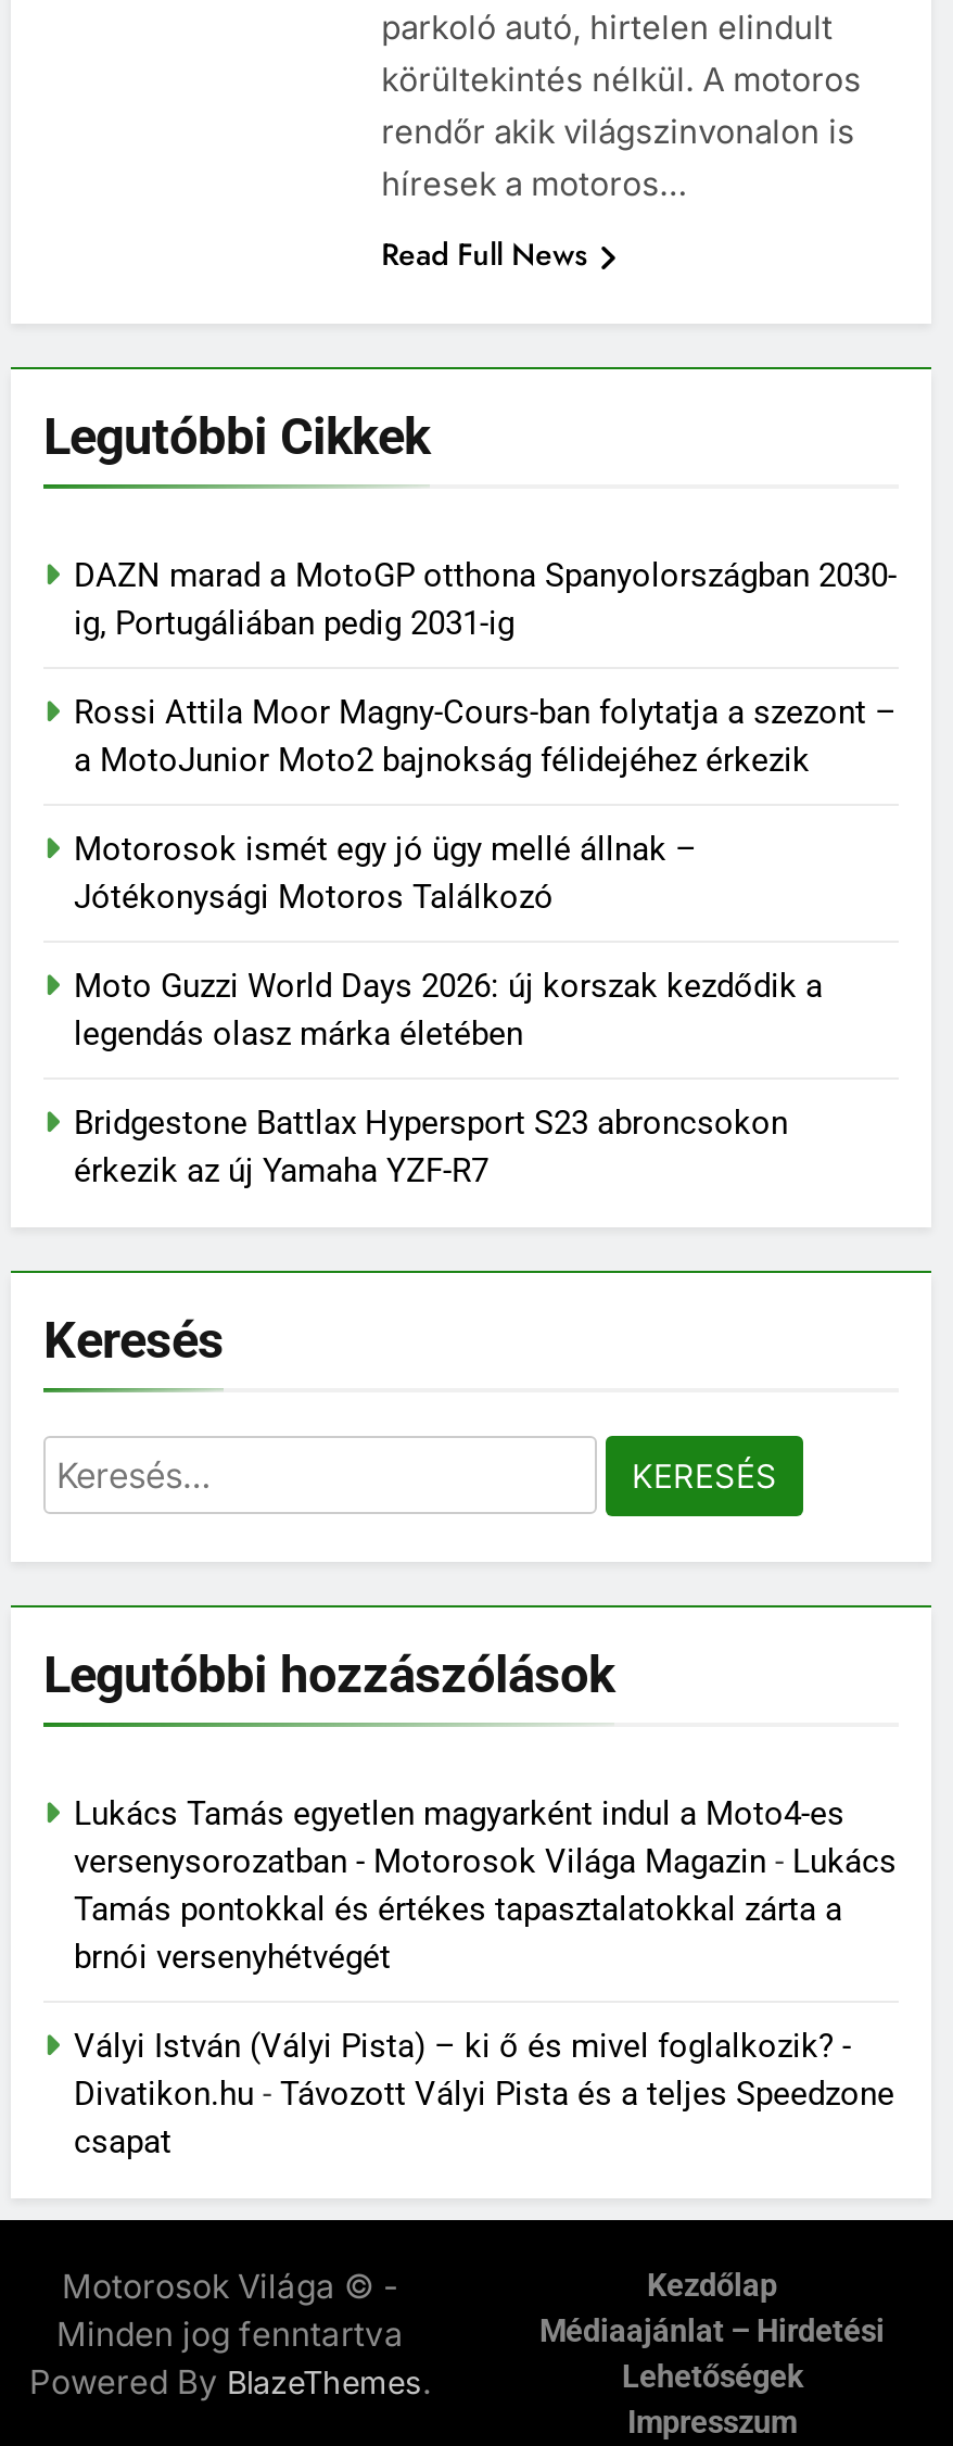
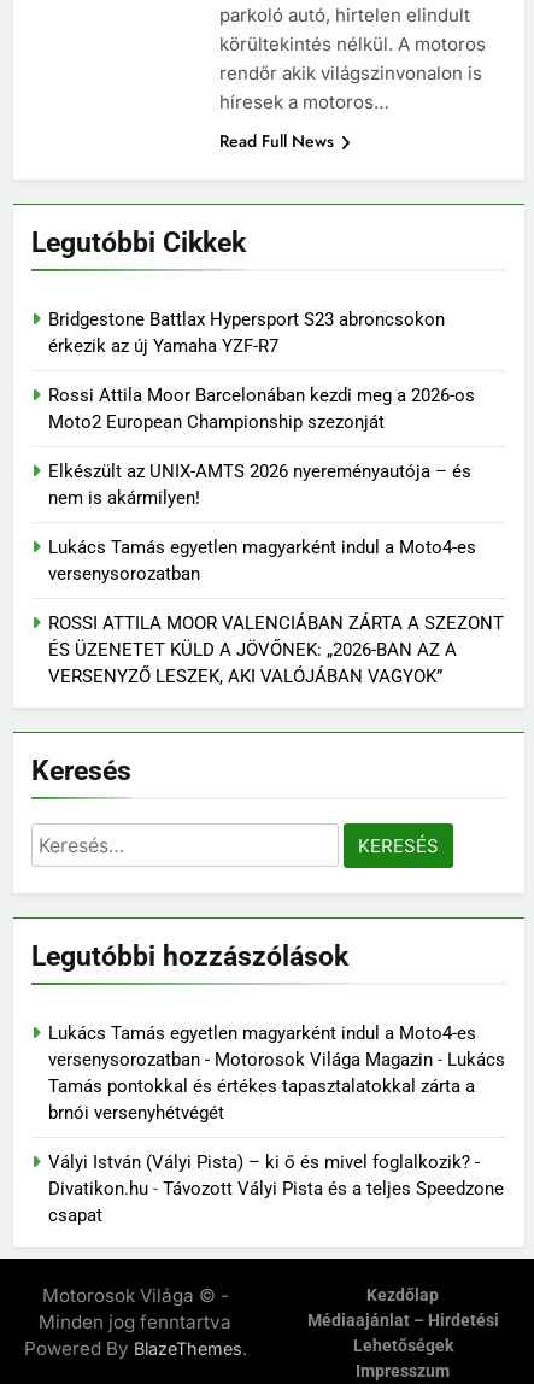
[74,556,897,1053] DAZN marad a MotoGP otthona Spanyolországban 2030- | ig, Portugáliában pedig 2031-ig | Rossi Attila Moor Magny-Cours-ban folytatja a szezont – | a MotoJunior Moto2 bajnokság félidejéhez érkezik | Motorosok ismét egy jó ügy mellé állnak – | Jótékonysági Motoros Találkozó | Moto Guzzi World Days 2026: új korszak kezdődik a | legendás olasz márka életében -> none
moved [74,1103,788,1190] -> [48,308,445,357]: Bridgestone Battlax Hypersport S23 abroncsokon | érkezik az új Yamaha YZF-R7
none -> [48,384,504,687] Rossi Attila Moor Barcelonában kezdi meg a 2026-os | Moto2 European Championship szezonját | Elkészült az UNIX-AMTS 2026 nyereményautója – és | nem is akármilyen! | Lukács Tamás egyetlen magyarként indul a Moto4-es | versenysorozatban | ROSSI ATTILA MOOR VALENCIÁBAN ZÁRTA A SZEZONT | ÉS ÜZENETET KÜLD A JÖVŐNEK: „2026-BAN AZ A | VERSENYZŐ LESZEK, AKI VALÓJÁBAN VAGYOK”

